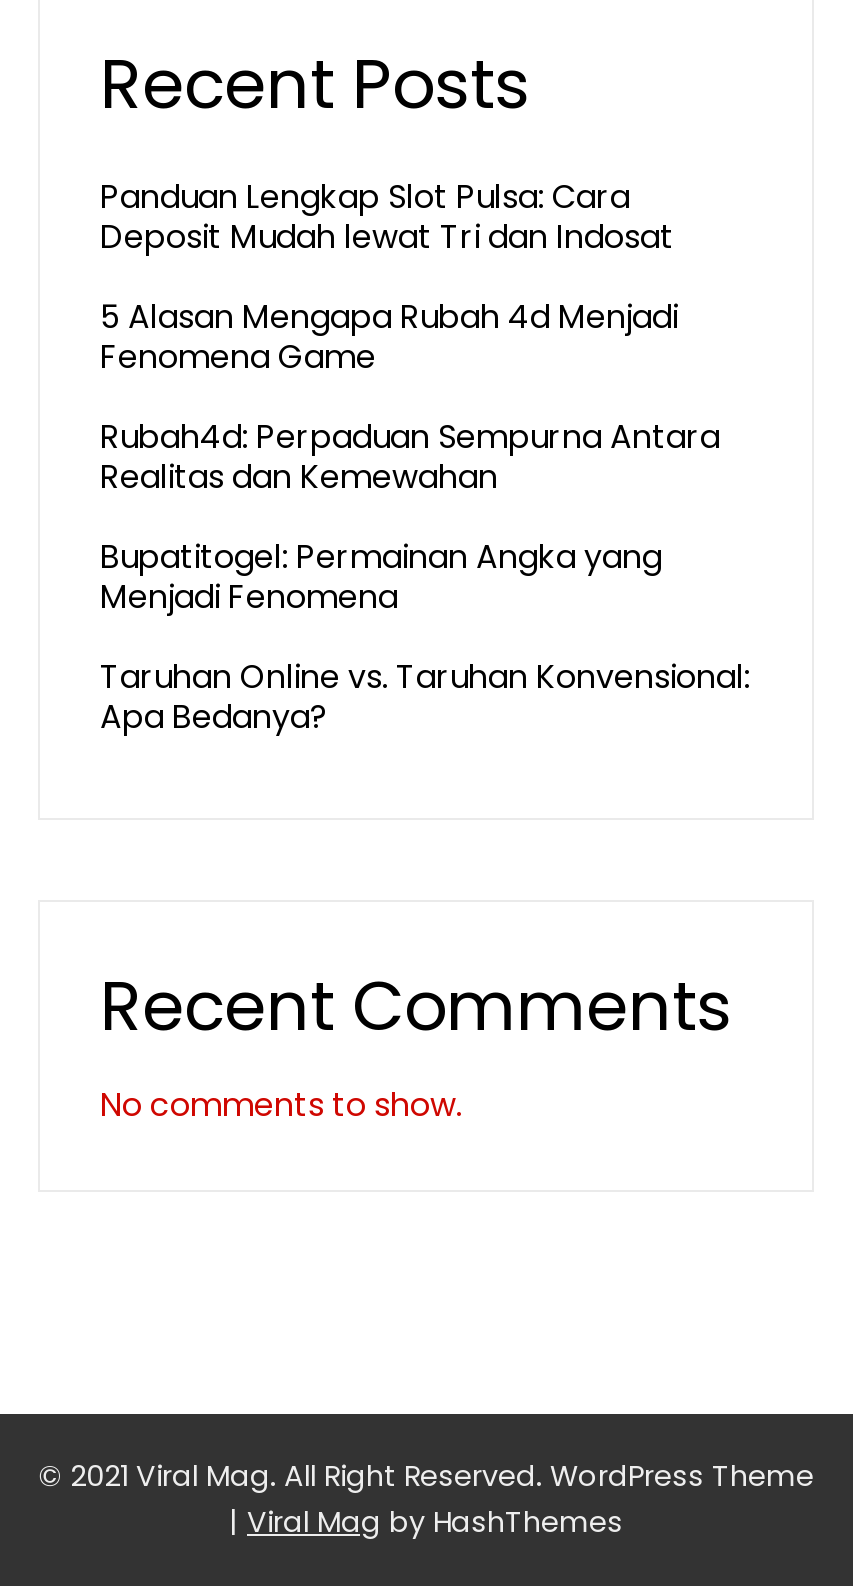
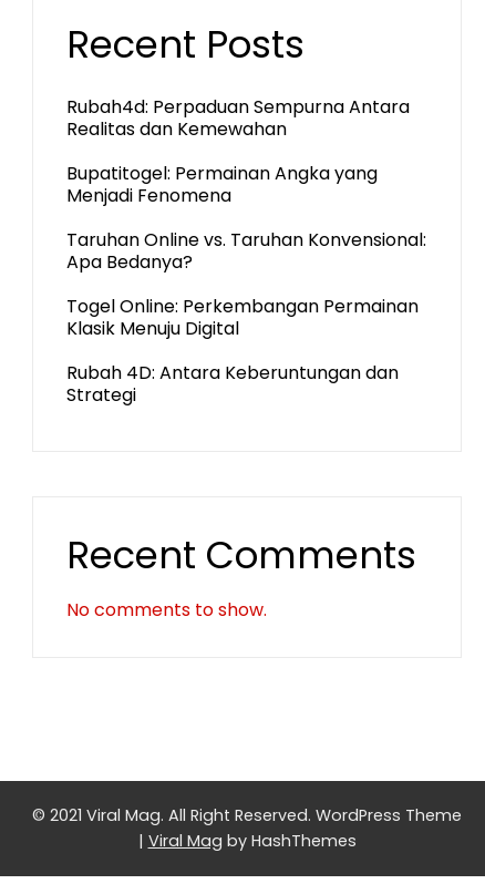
[100,174,678,380] Panduan Lengkap Slot Pulsa: Cara | Deposit Mudah lewat Tri dan Indosat | 5 Alasan Mengapa Rubah 4d Menjadi | Fenomena Game -> none
moved [100,414,750,740] -> [66,94,426,275]: Rubah4d: Perpaduan Sempurna Antara | Realitas dan Kemewahan | Bupatitogel: Permainan Angka yang | Menjadi Fenomena | Taruhan Online vs. Taruhan Konvensional: | Apa Bedanya?
none -> [66,294,419,408] Togel Online: Perkembangan Permainan | Klasik Menuju Digital | Rubah 4D: Antara Keberuntungan dan | Strategi

